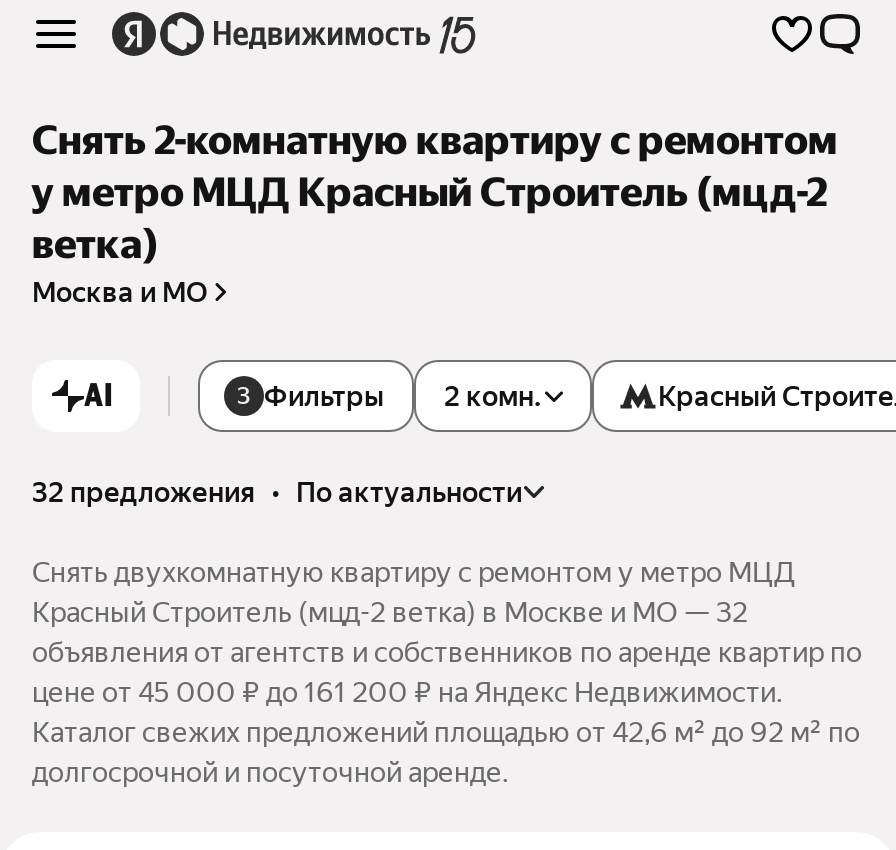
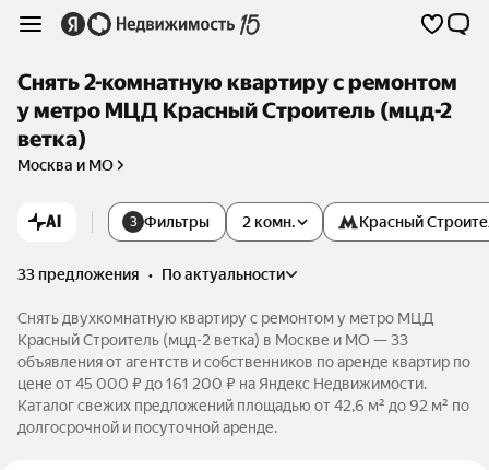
[32,476,522,508] 32 предложения • по актуальности -> [17,266,285,283] 33 предложения • по актуальности
[32,596,748,628] Кpacный Строитель (мцд-2 ветка) в Москве и МО — 32 -> [17,331,408,349] Кpacный Строитель (мцд-2 ветка) в Москве и МО — 33

